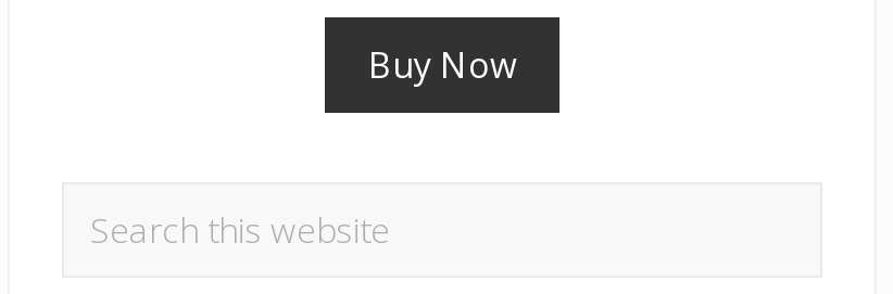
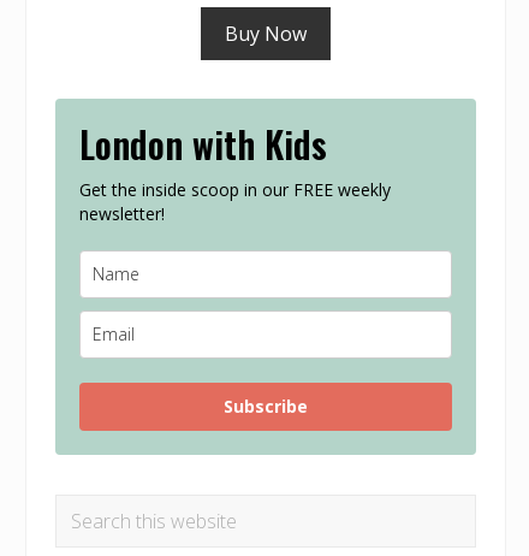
none -> [55,99,476,455] [image] | London with Kids | Get the inside scoop in our FREE weekly | newsletter!
none -> [224,394,308,417] Subscribe

